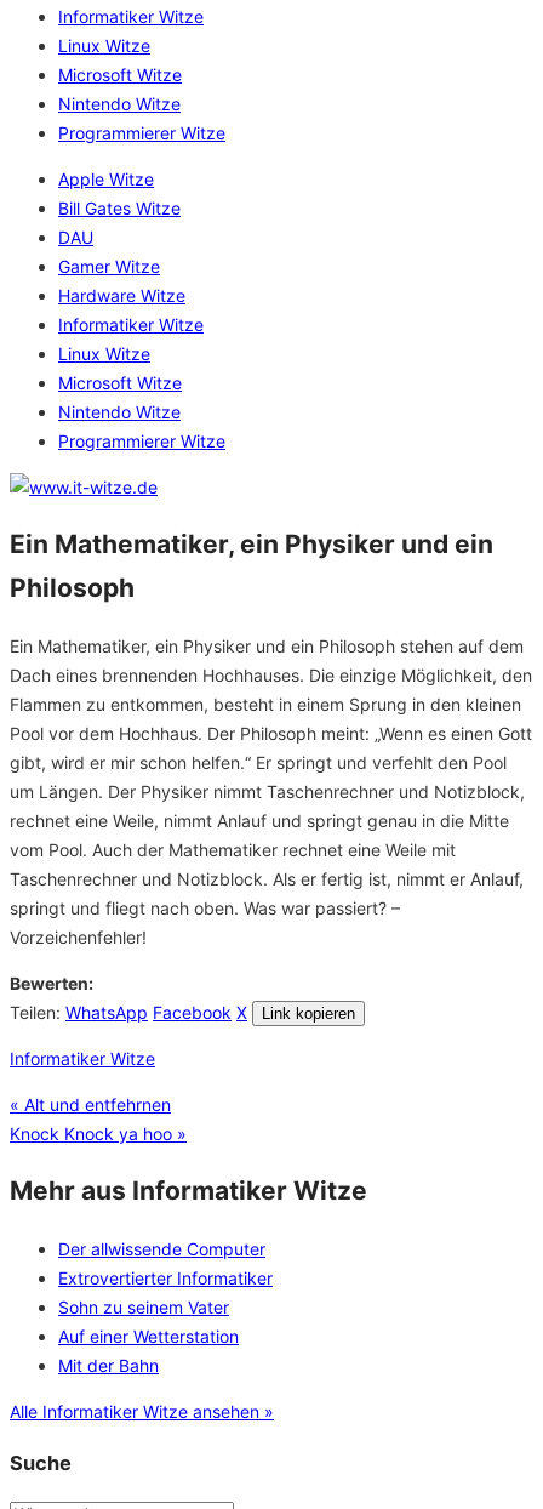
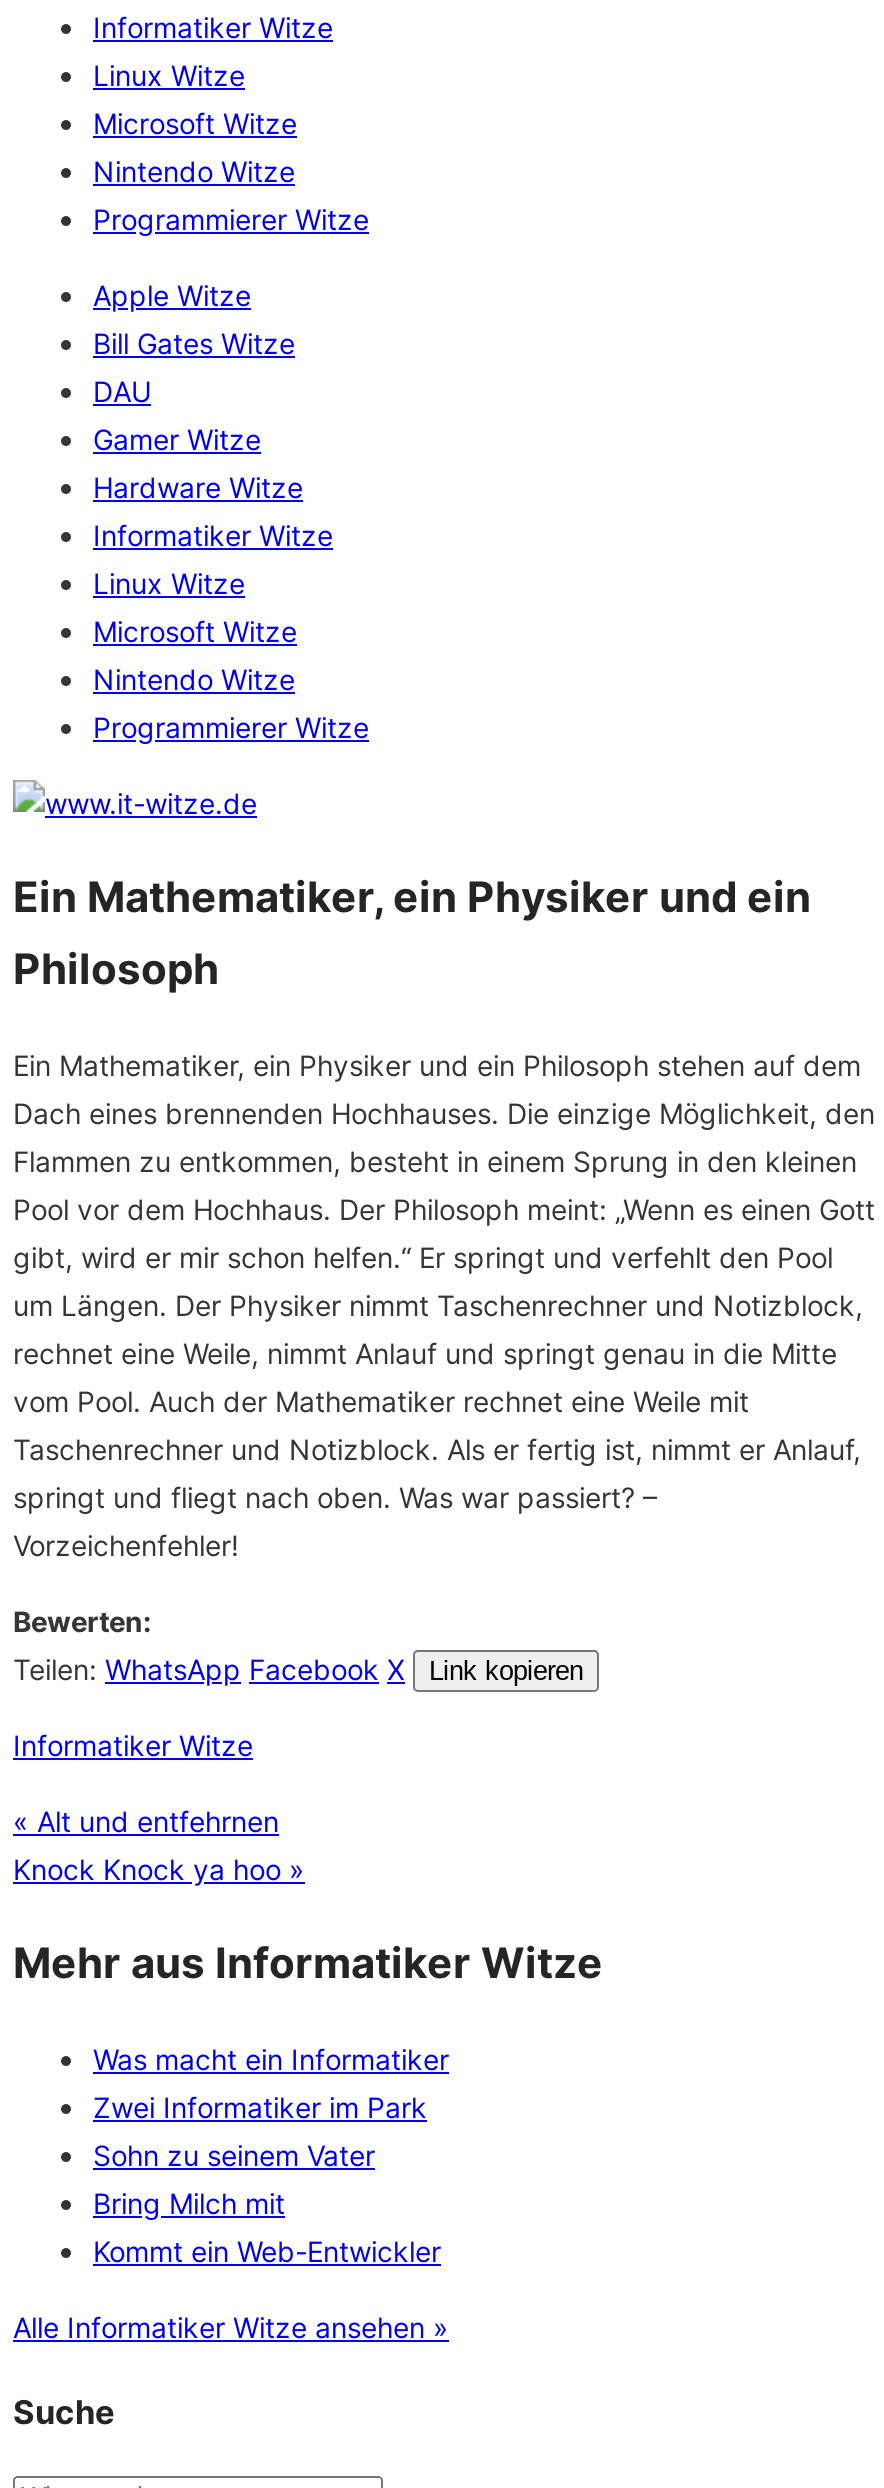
[58,1238,273,1288] Der allwissende Computer | Extrovertierter Informatiker -> [93,2041,449,2123] Was macht ein Informatiker | Zwei Informatiker im Park
[58,1325,239,1375] Auf einer Wetterstation | Mit der Bahn -> [93,2185,441,2267] Bring Milch mit | Kommt ein Web-Entwickler

